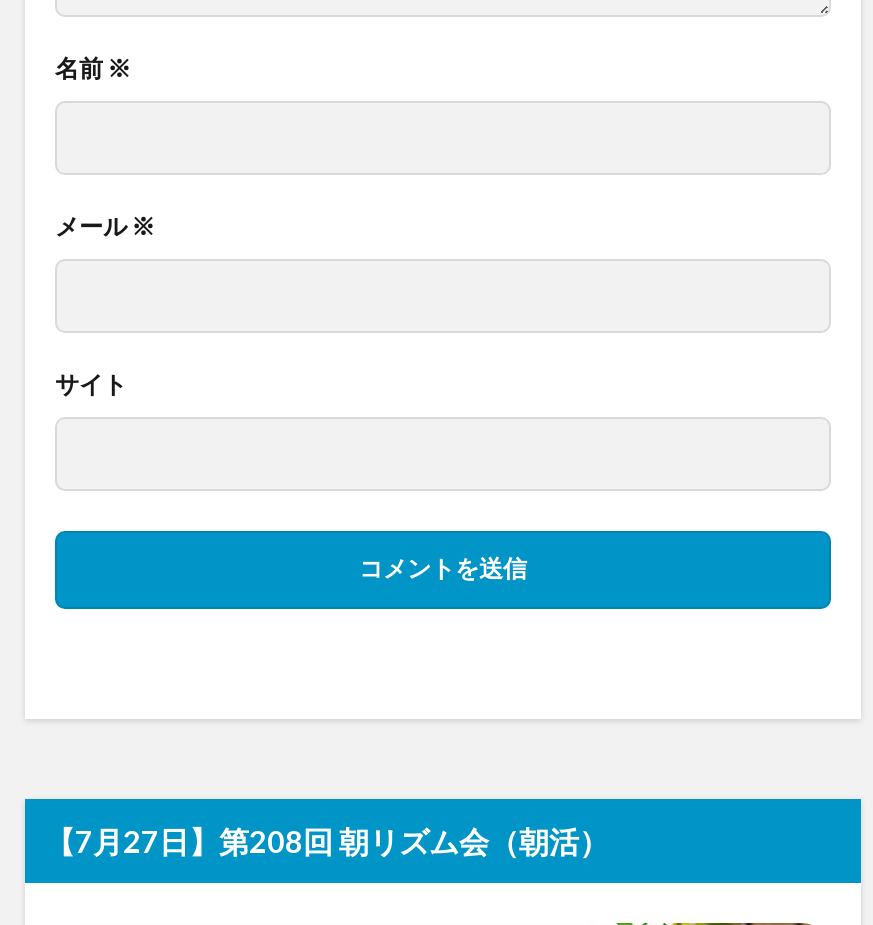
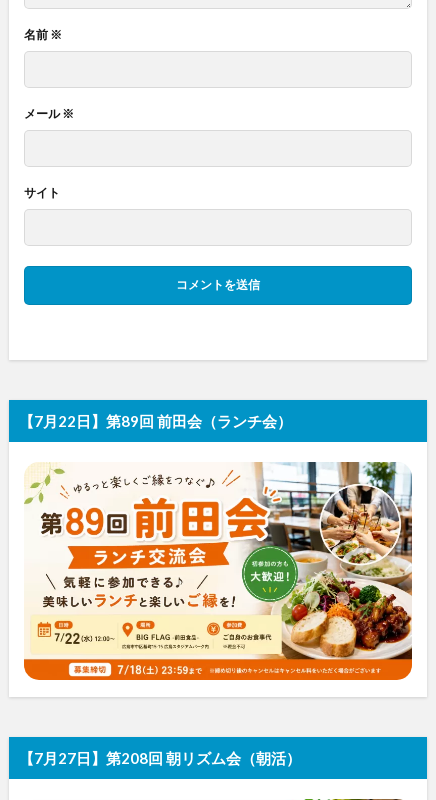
none -> [19,412,292,430] 【7月22日】第89回 前田会（ランチ会）
none -> [23,461,413,681] [image]

